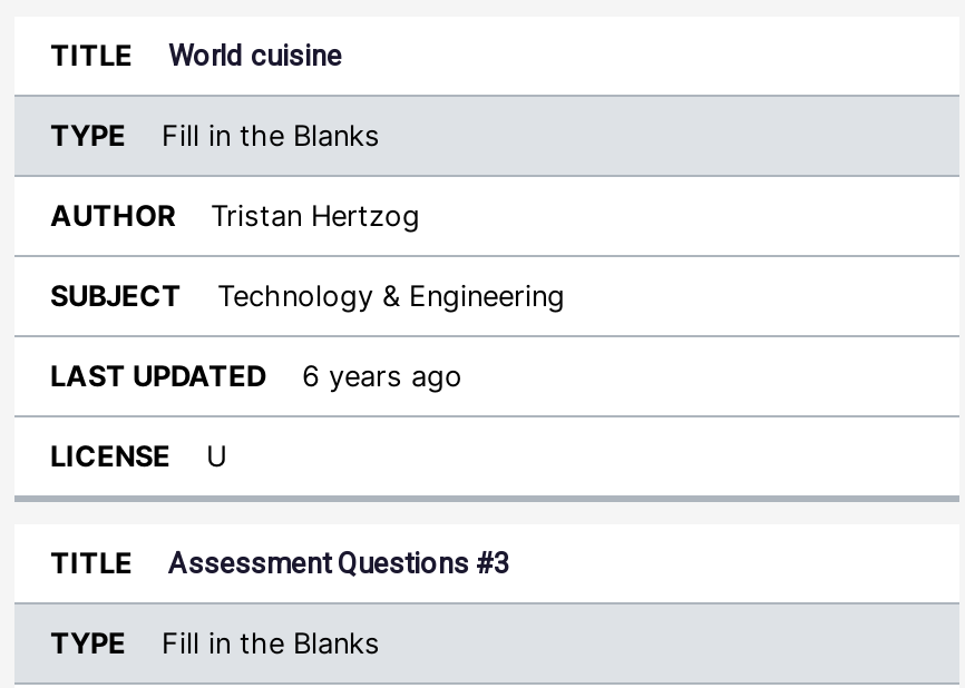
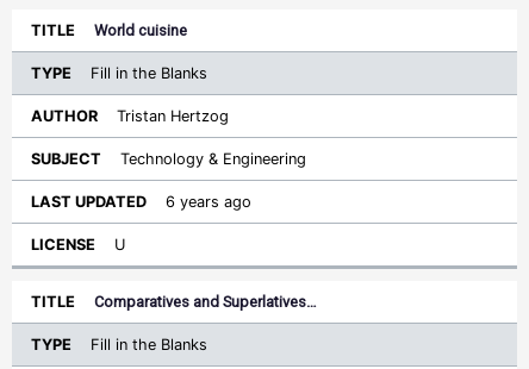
[168,547,509,580] Assessment Questions #3 -> [94,293,317,311] Comparatives and Superlatives…

